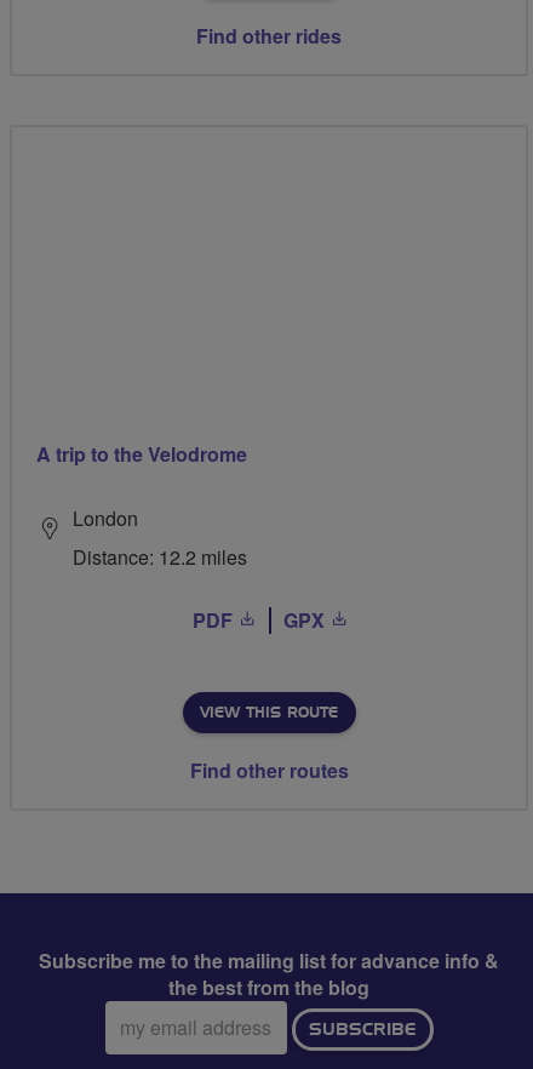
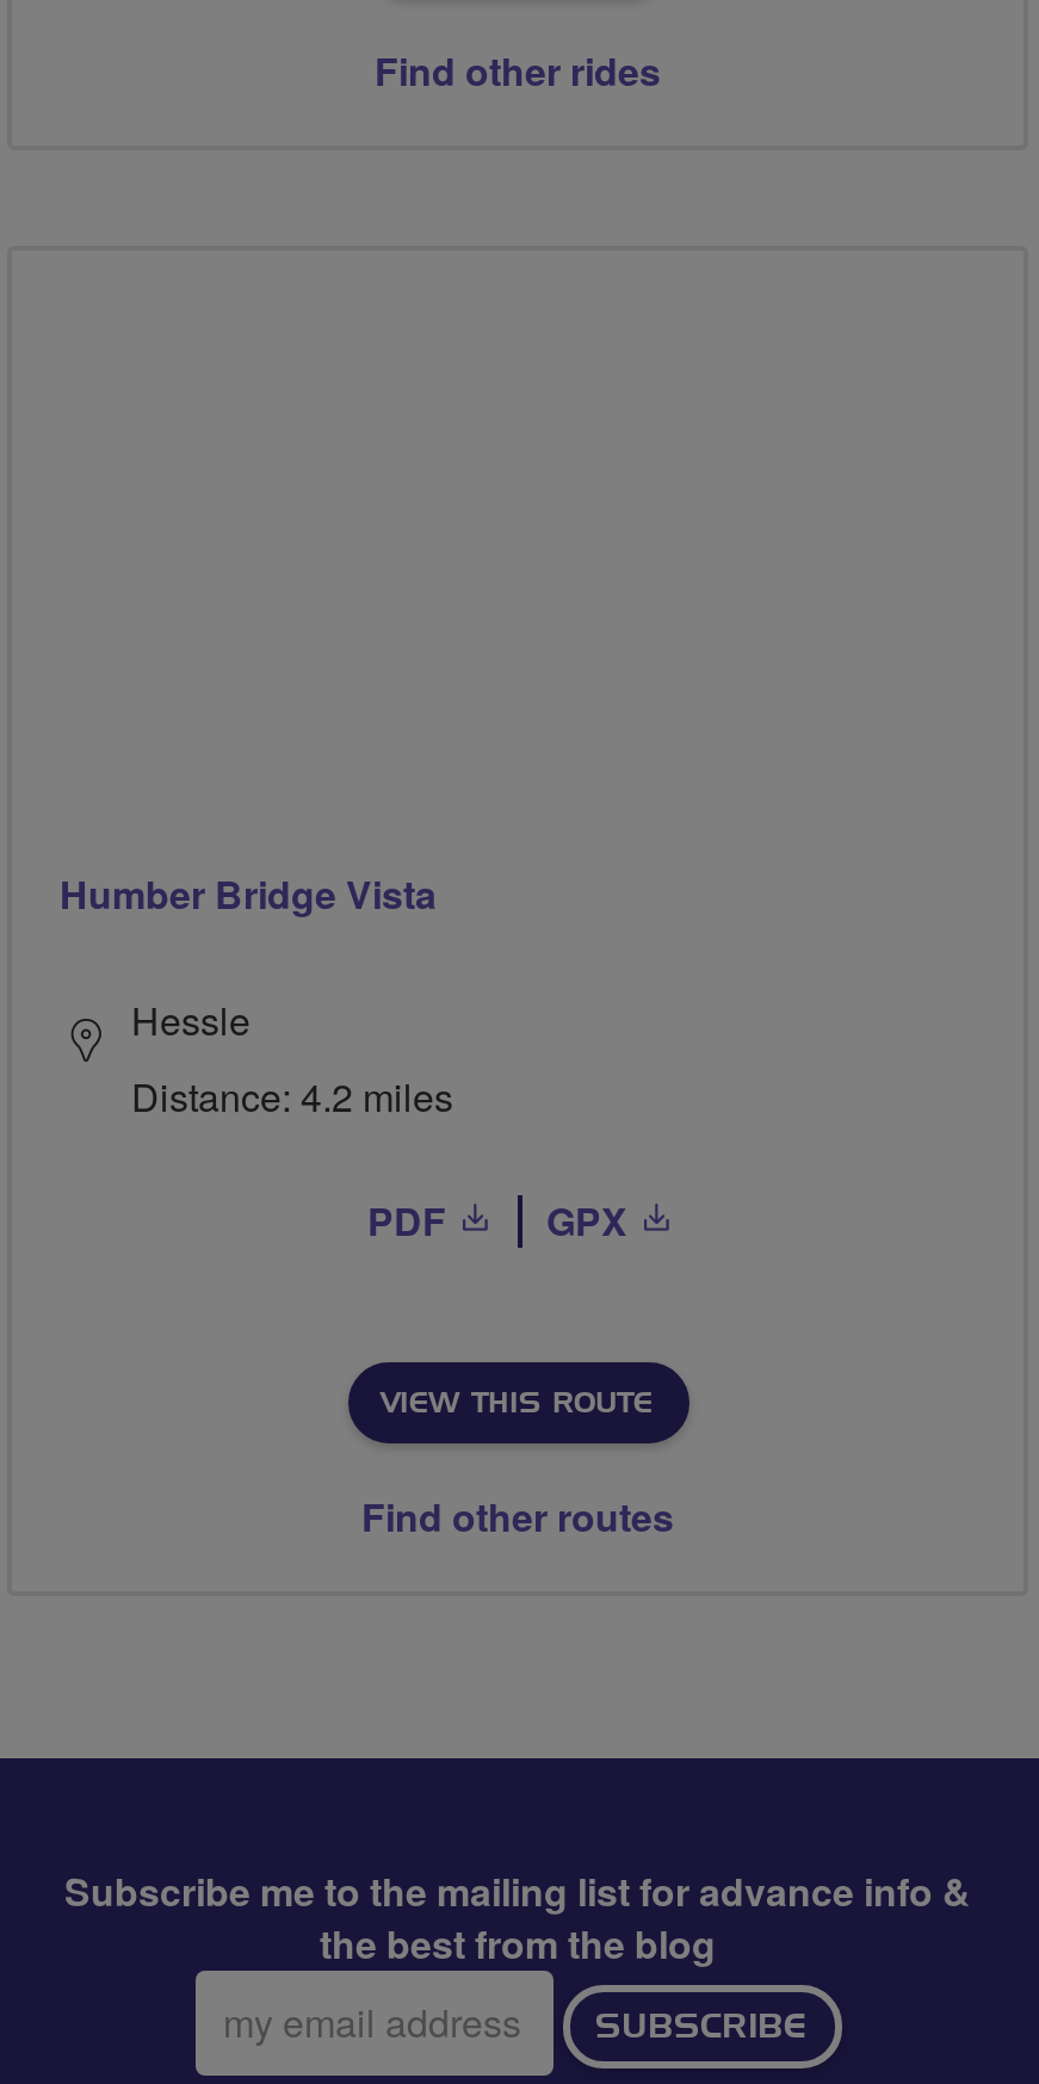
[36,439,247,467] A trip to the Velodrome -> [60,865,437,920] Humber Bridge Vista
[73,504,247,570] London | Distance: 12.2 miles -> [131,992,453,1123] Hessle | Distance: 4.2 miles

